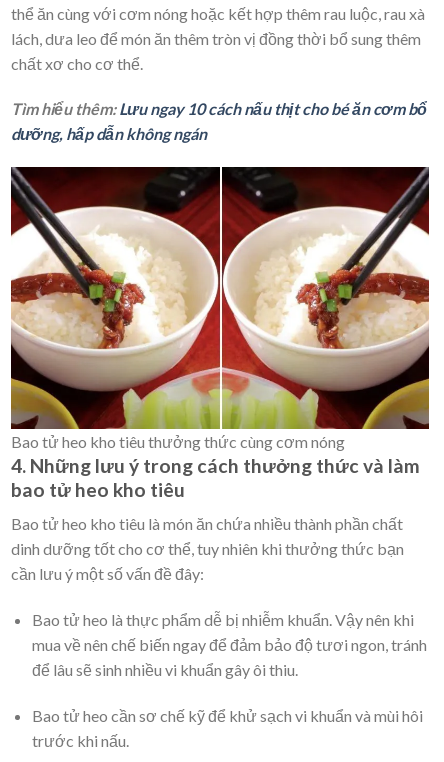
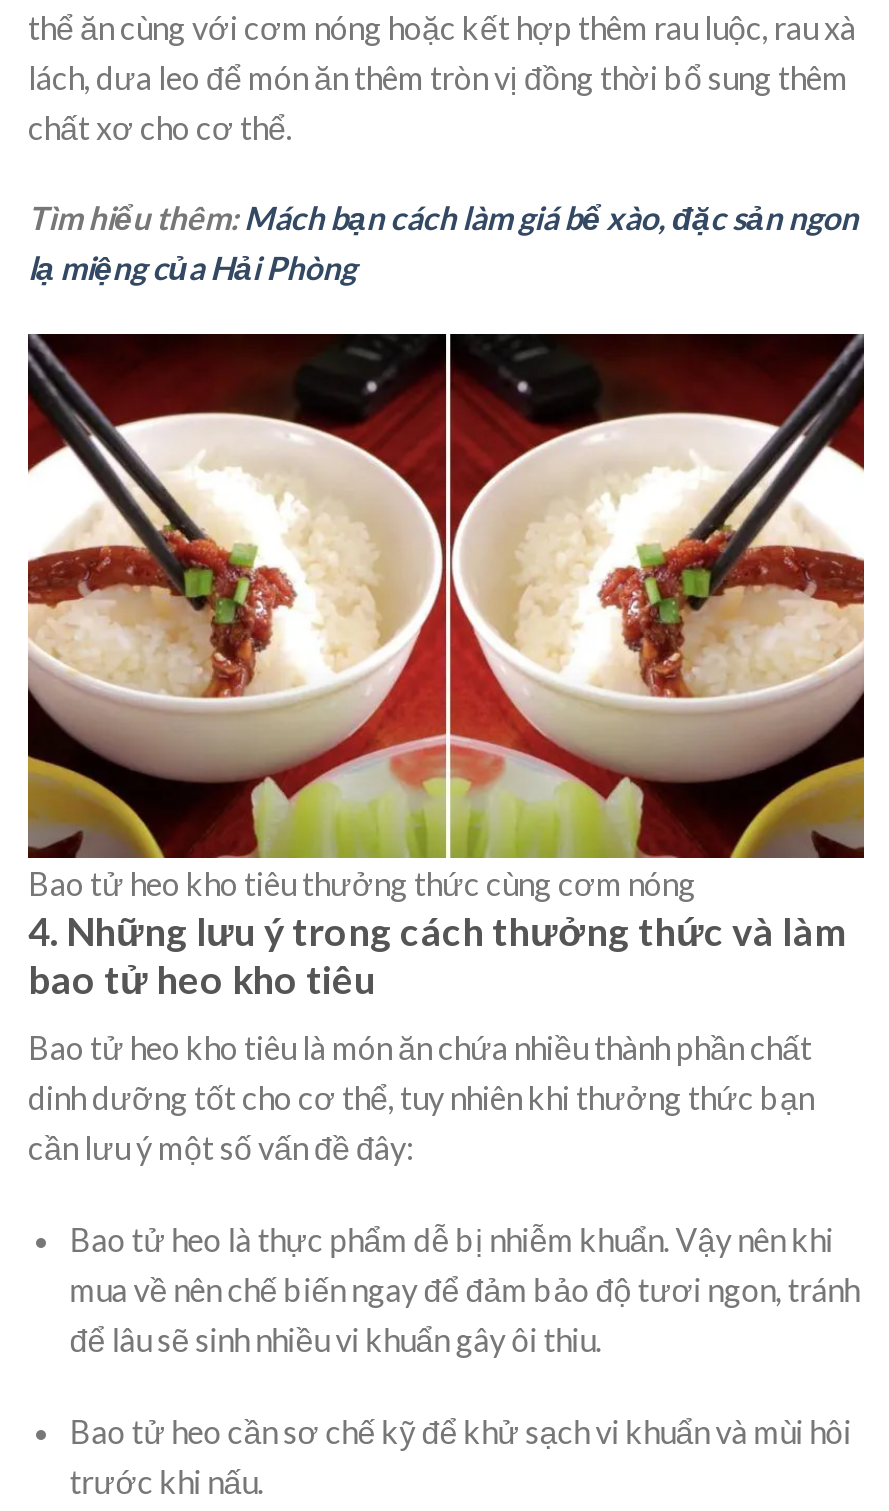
[11,99,427,143] Tìm hiểu thêm: Lưu ngay 10 cách nấu thịt cho bé ăn cơm bổ | dưỡng, hấp dẫn không ngán -> [28,199,858,287] Tìm hiểu thêm: Mách bạn cách làm giá bể xào, đặc sản ngon | lạ miệng của Hải Phòng

